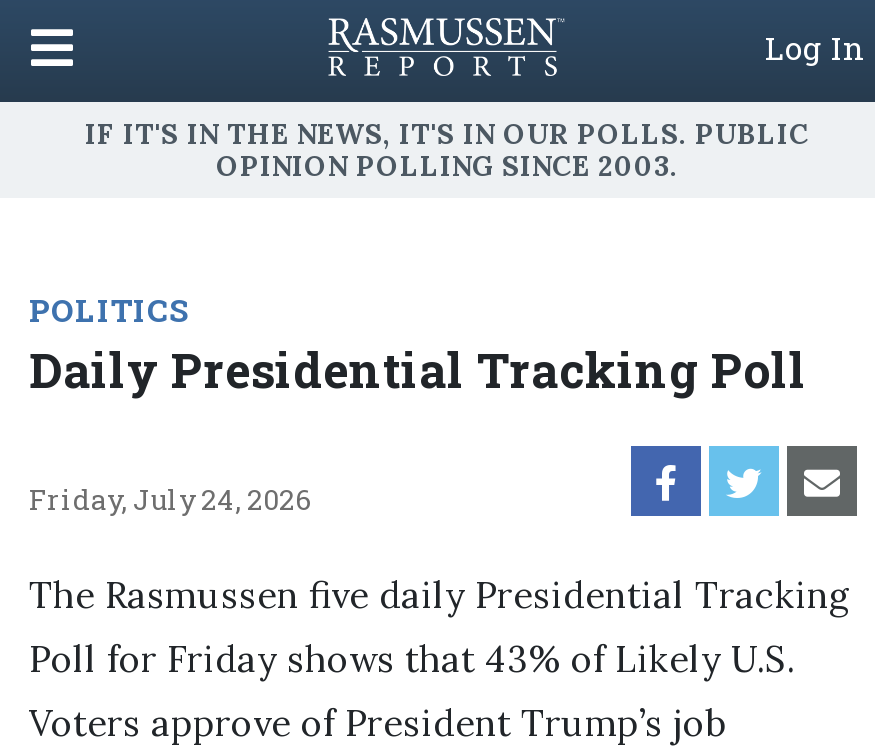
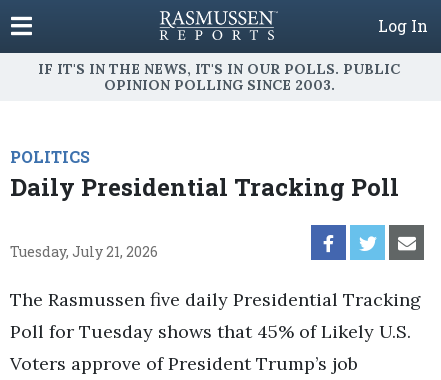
[29,480,311,518] Friday, July 24, 2026 -> [10,242,158,261] Tuesday, July 21, 2026
[29,636,795,682] Poll for Friday shows that 43% of Likely U.S. -> [10,320,411,343] Poll for Tuesday shows that 45% of Likely U.S.

